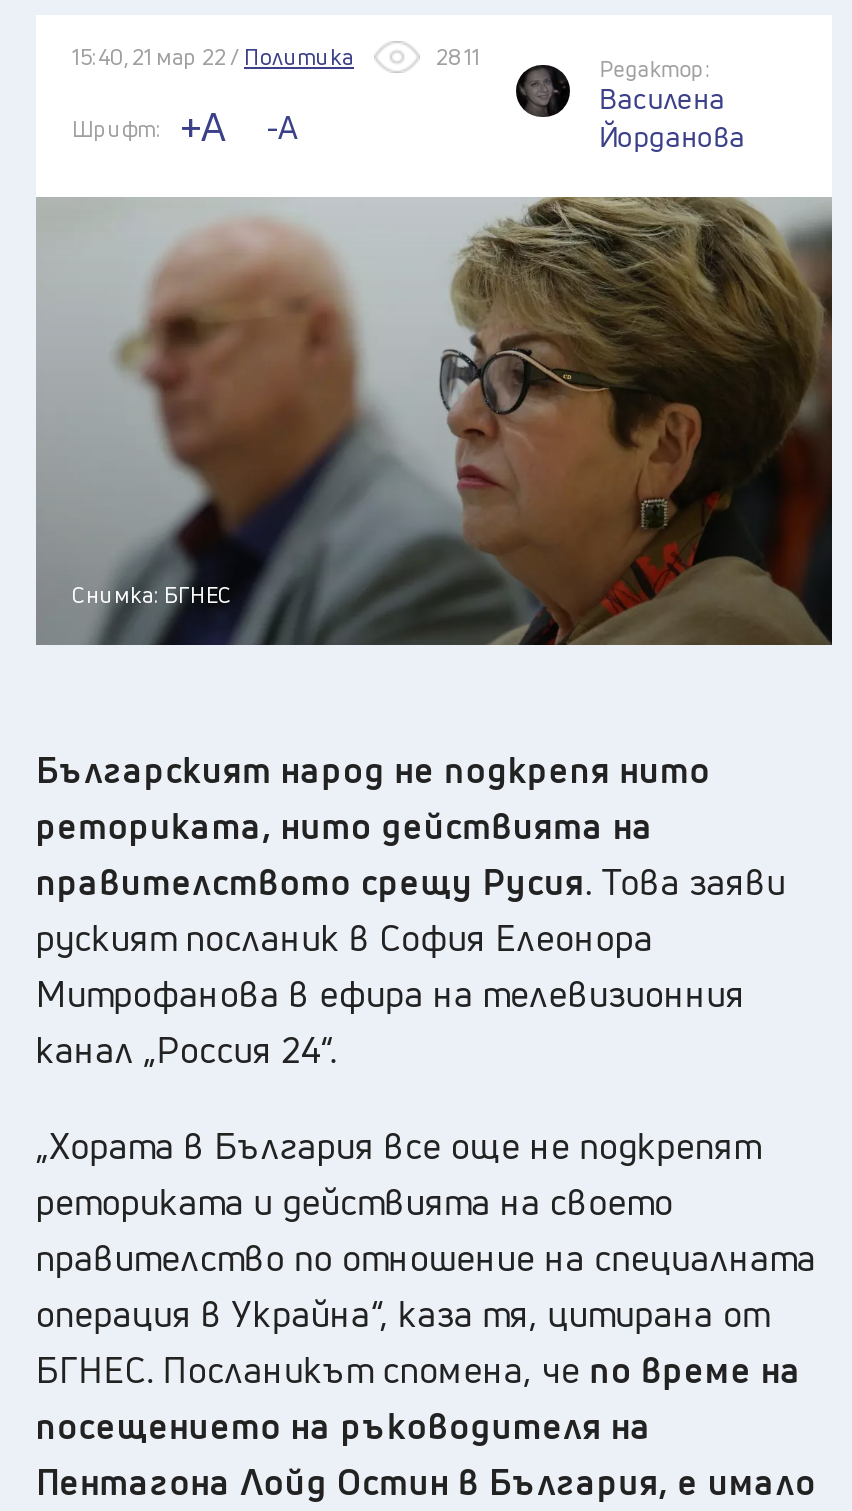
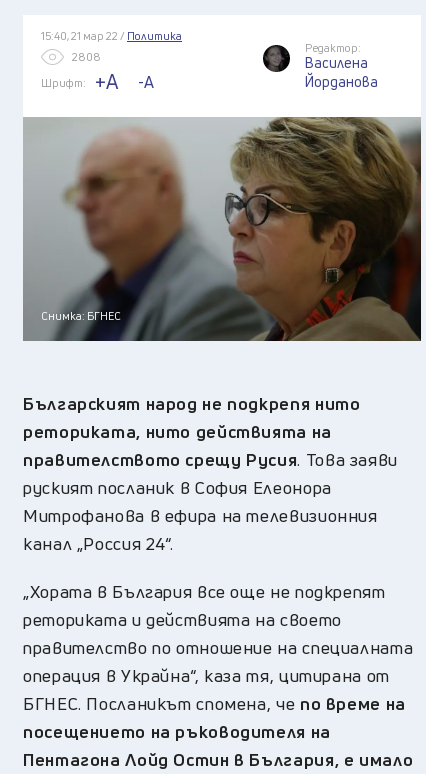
[436,41,480,71] 2811 -> [72,49,101,64] 2808

